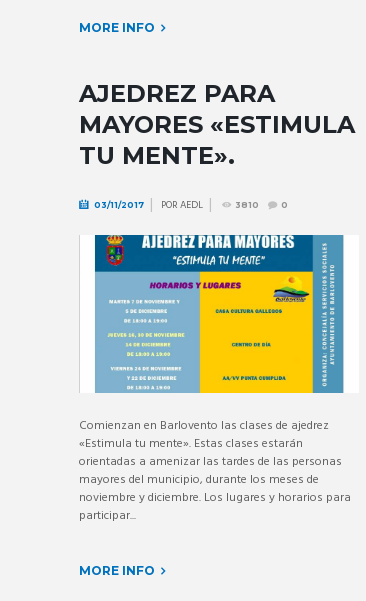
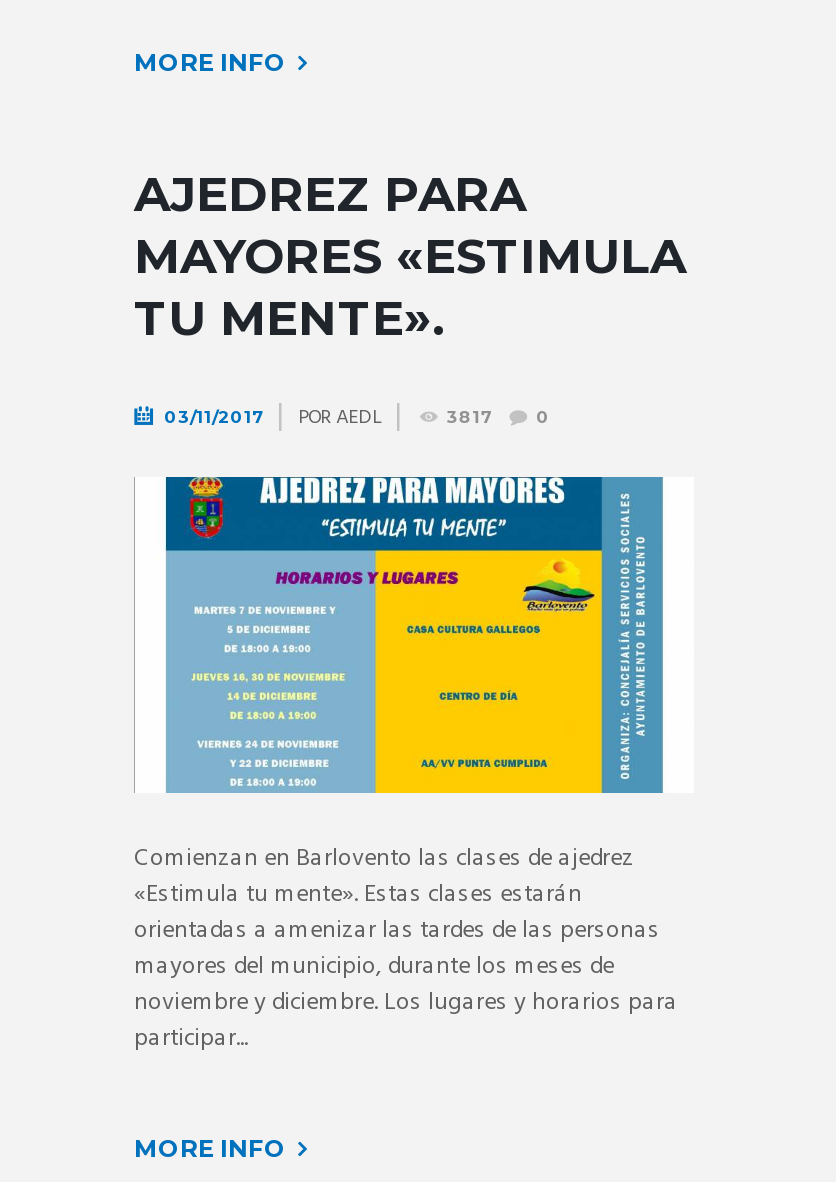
[235,200,259,210] 3810 -> [447,407,493,427] 3817

